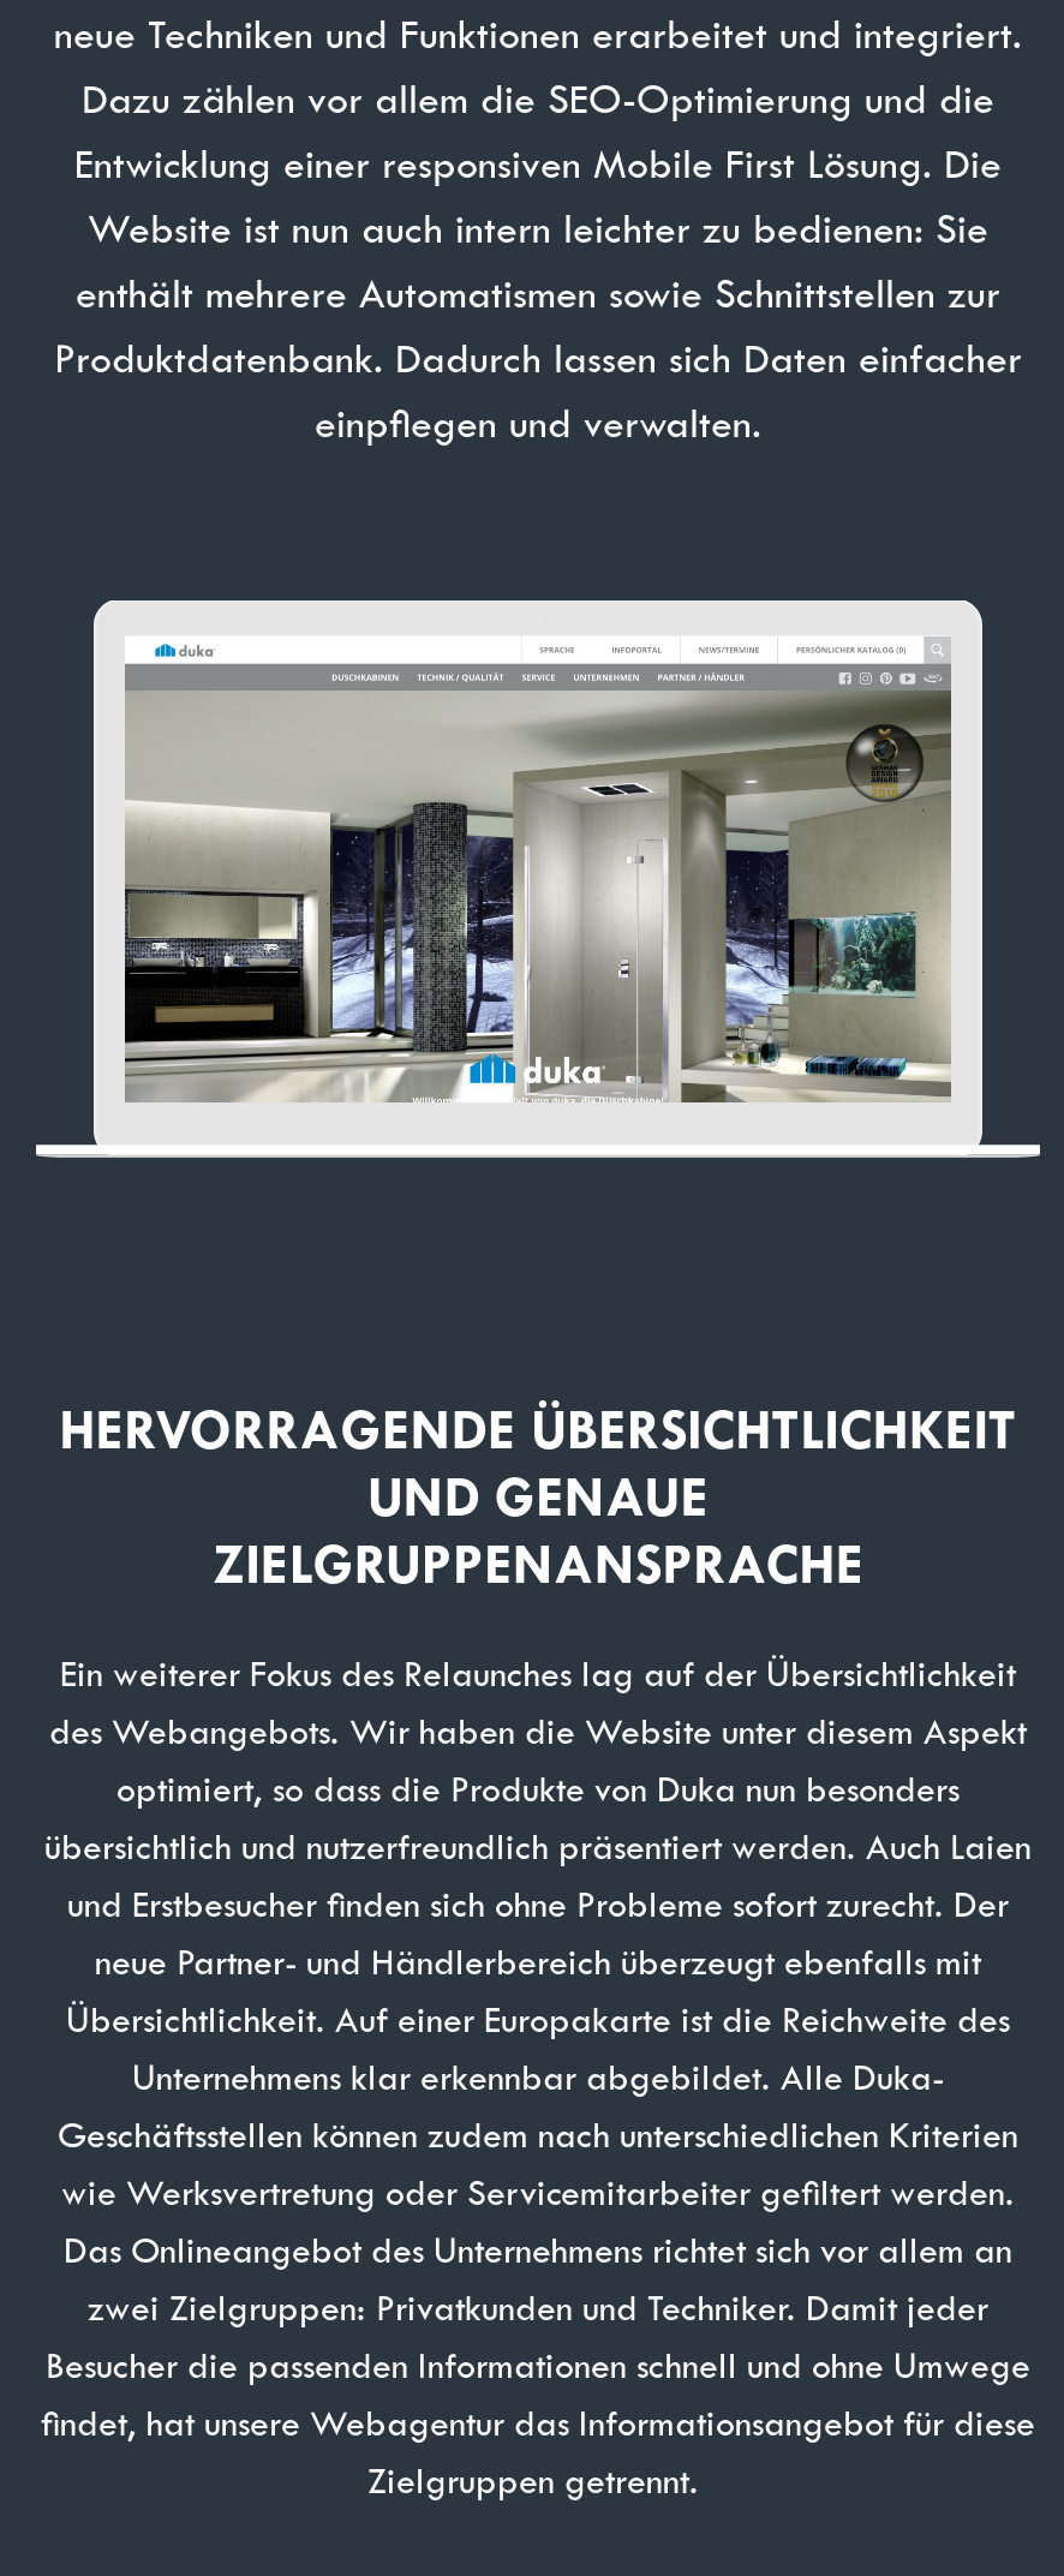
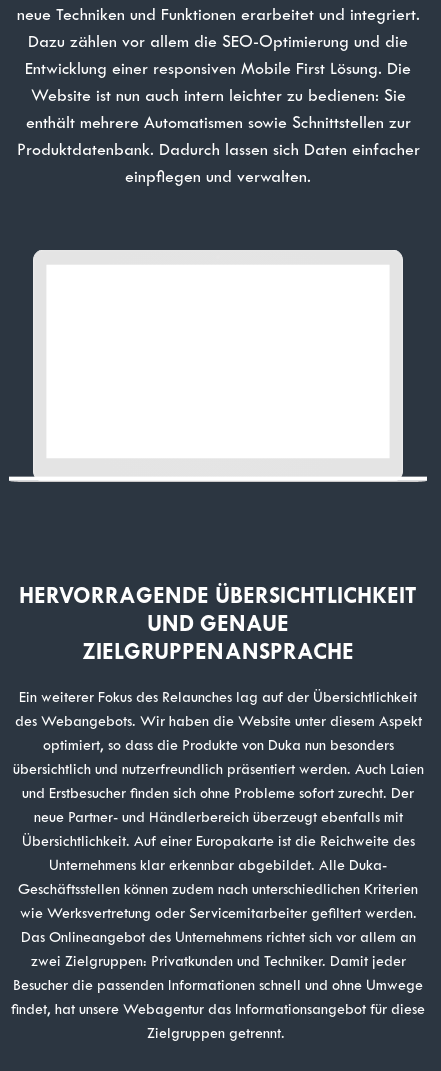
[122,636,954,1105] [image] -> none

